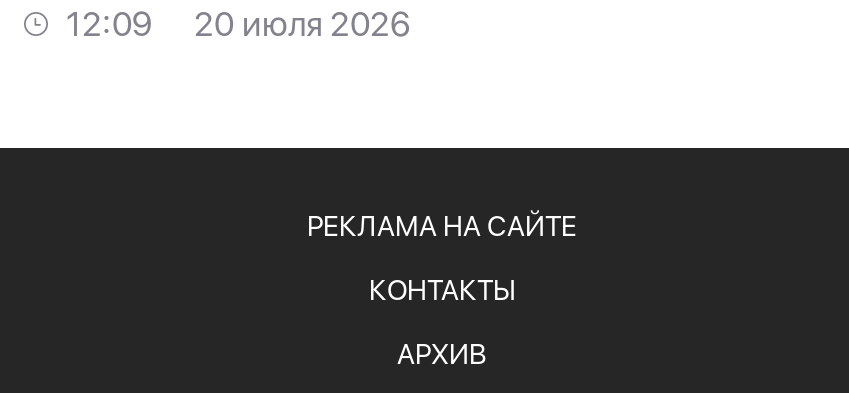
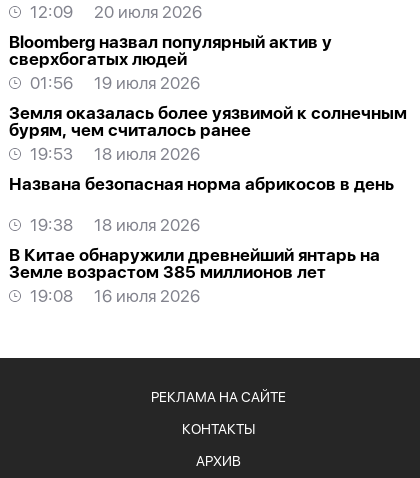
none -> [9,32,407,306] Bloomberg назвал популярный актив у | сверхбогатых людей | 01:56 | 19 июля 2026 | Земля оказалась более уязвимой к солнечным | бурям, чем считалось ранее | 19:53 | 18 июля 2026 | Названа безопасная норма абрикосов в день | 19:38 | 18 июля 2026 | В Китае обнаружили древнейший янтарь на | Земле возрастом 385 миллионов лет | 19:08 | 16 июля 2026

